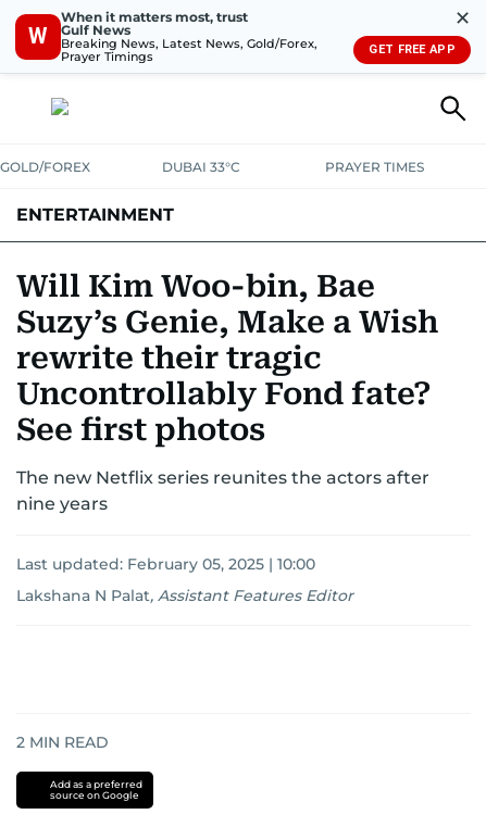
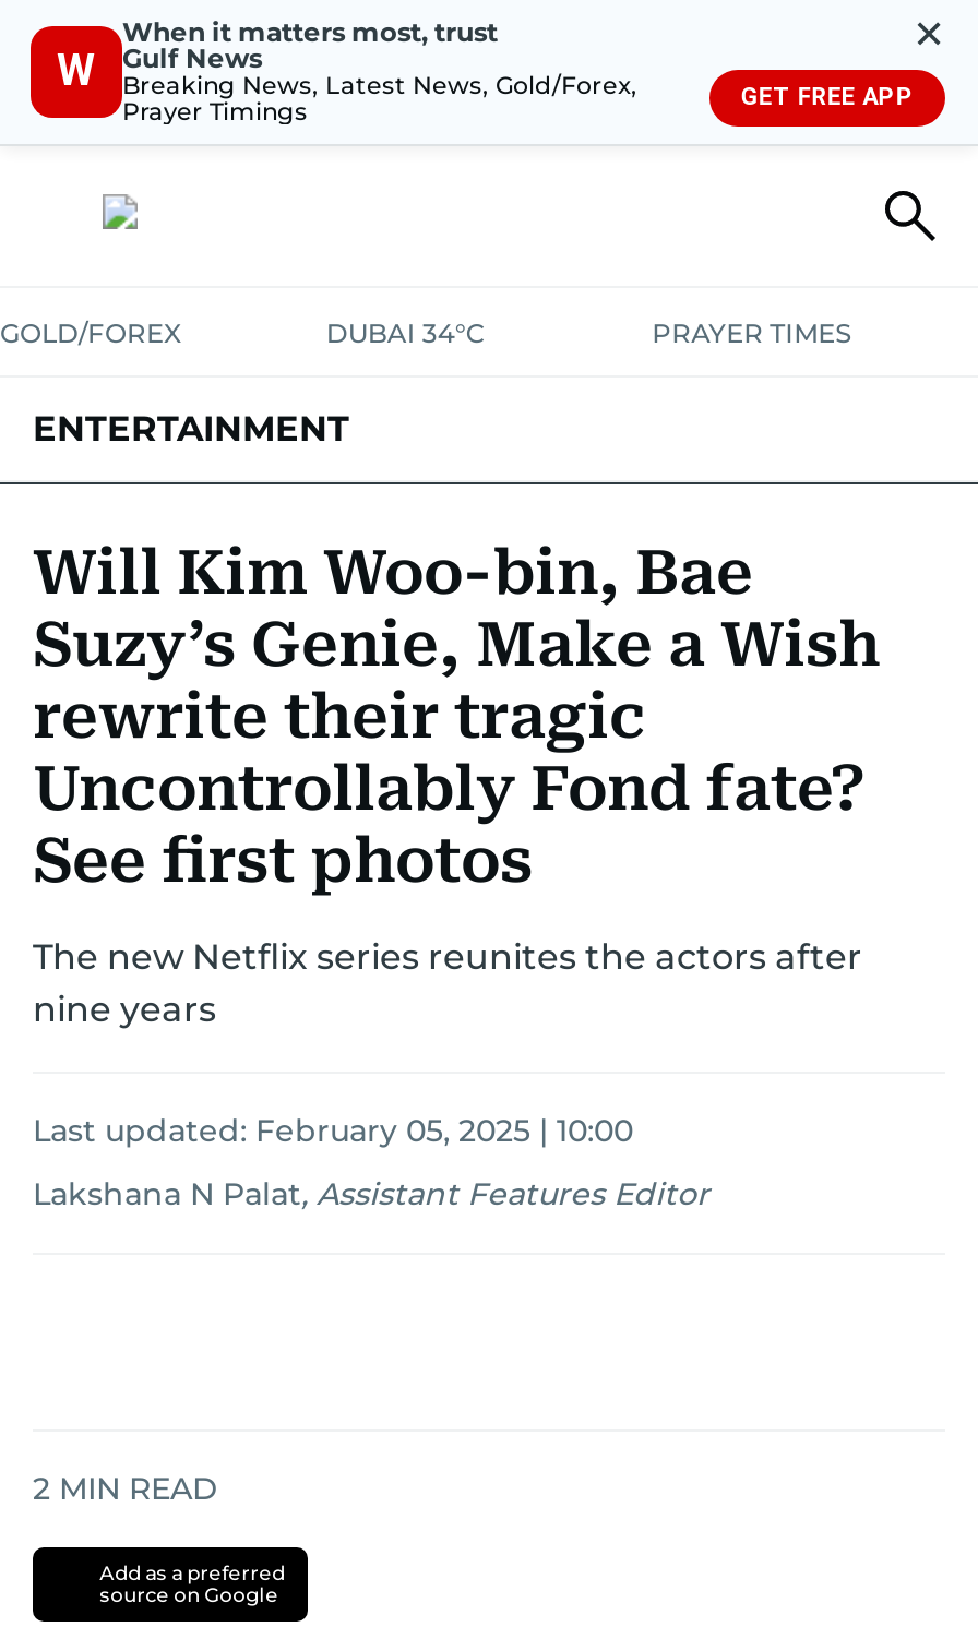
[162,159,241,175] DUBAI 33°C -> [326,316,485,349] DUBAI 34°C

